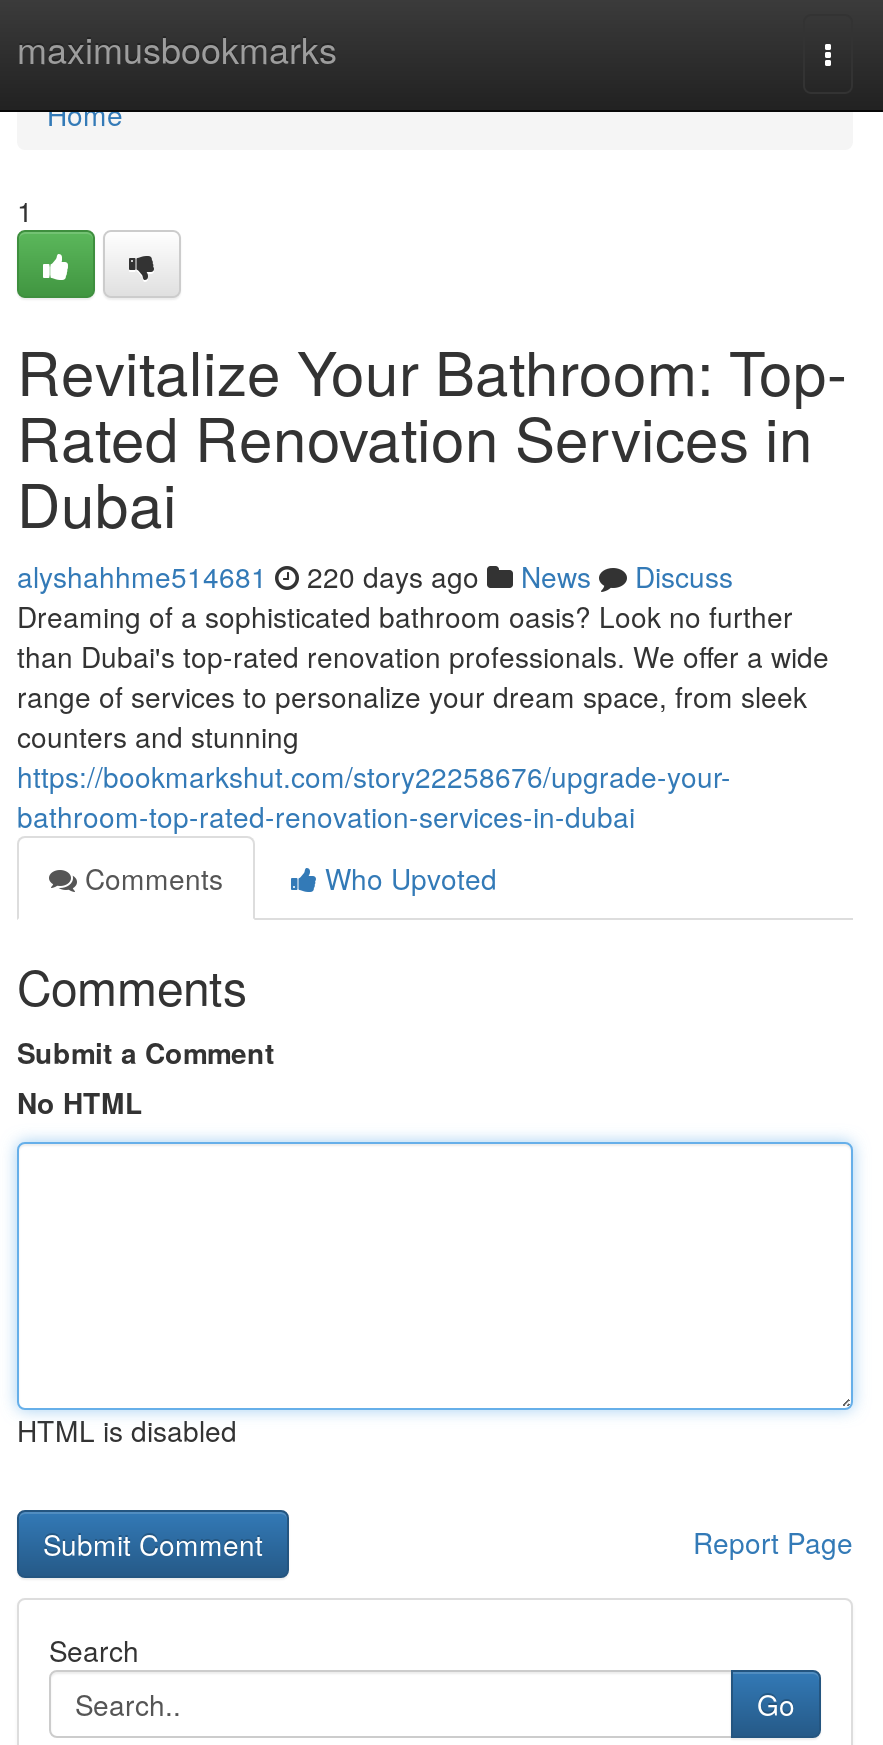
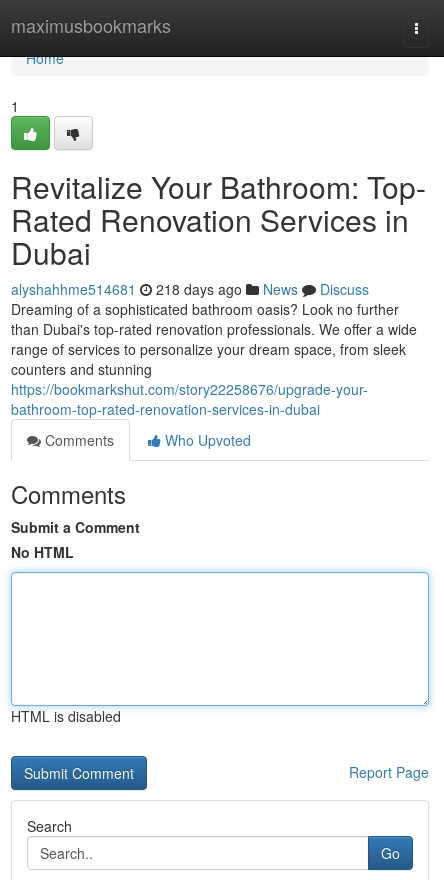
[17,556,733,596] alyshahhme514681 220 days ago News Discuss -> [11,279,369,299] alyshahhme514681 218 days ago News Discuss

